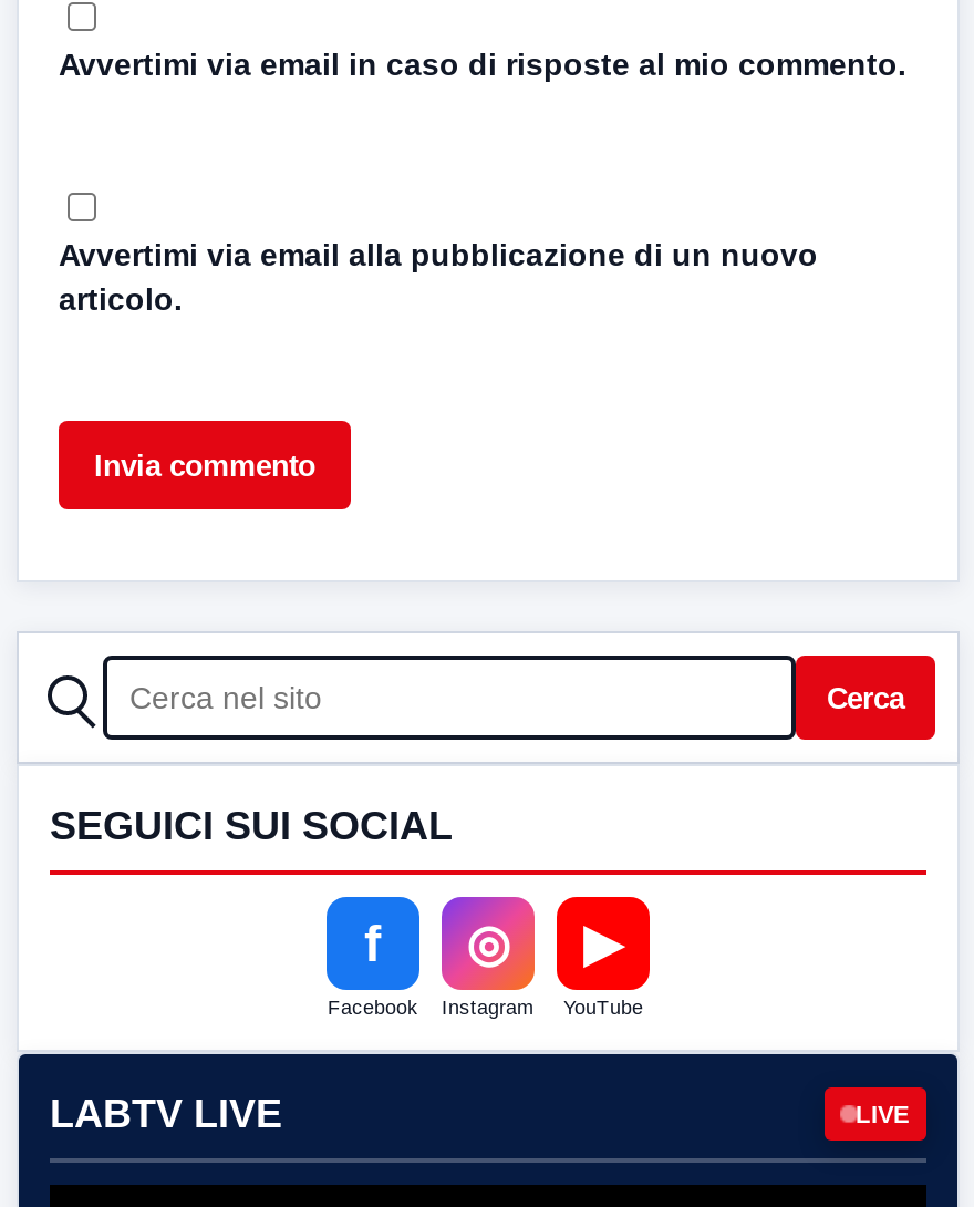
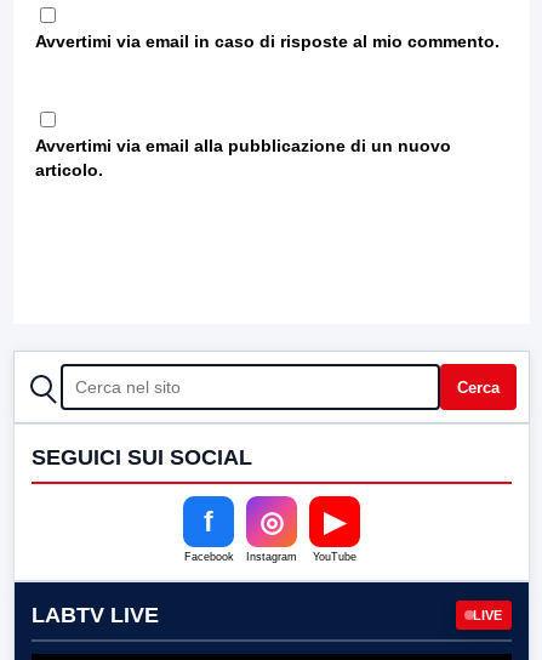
[56,417,353,513] [image] -> none

